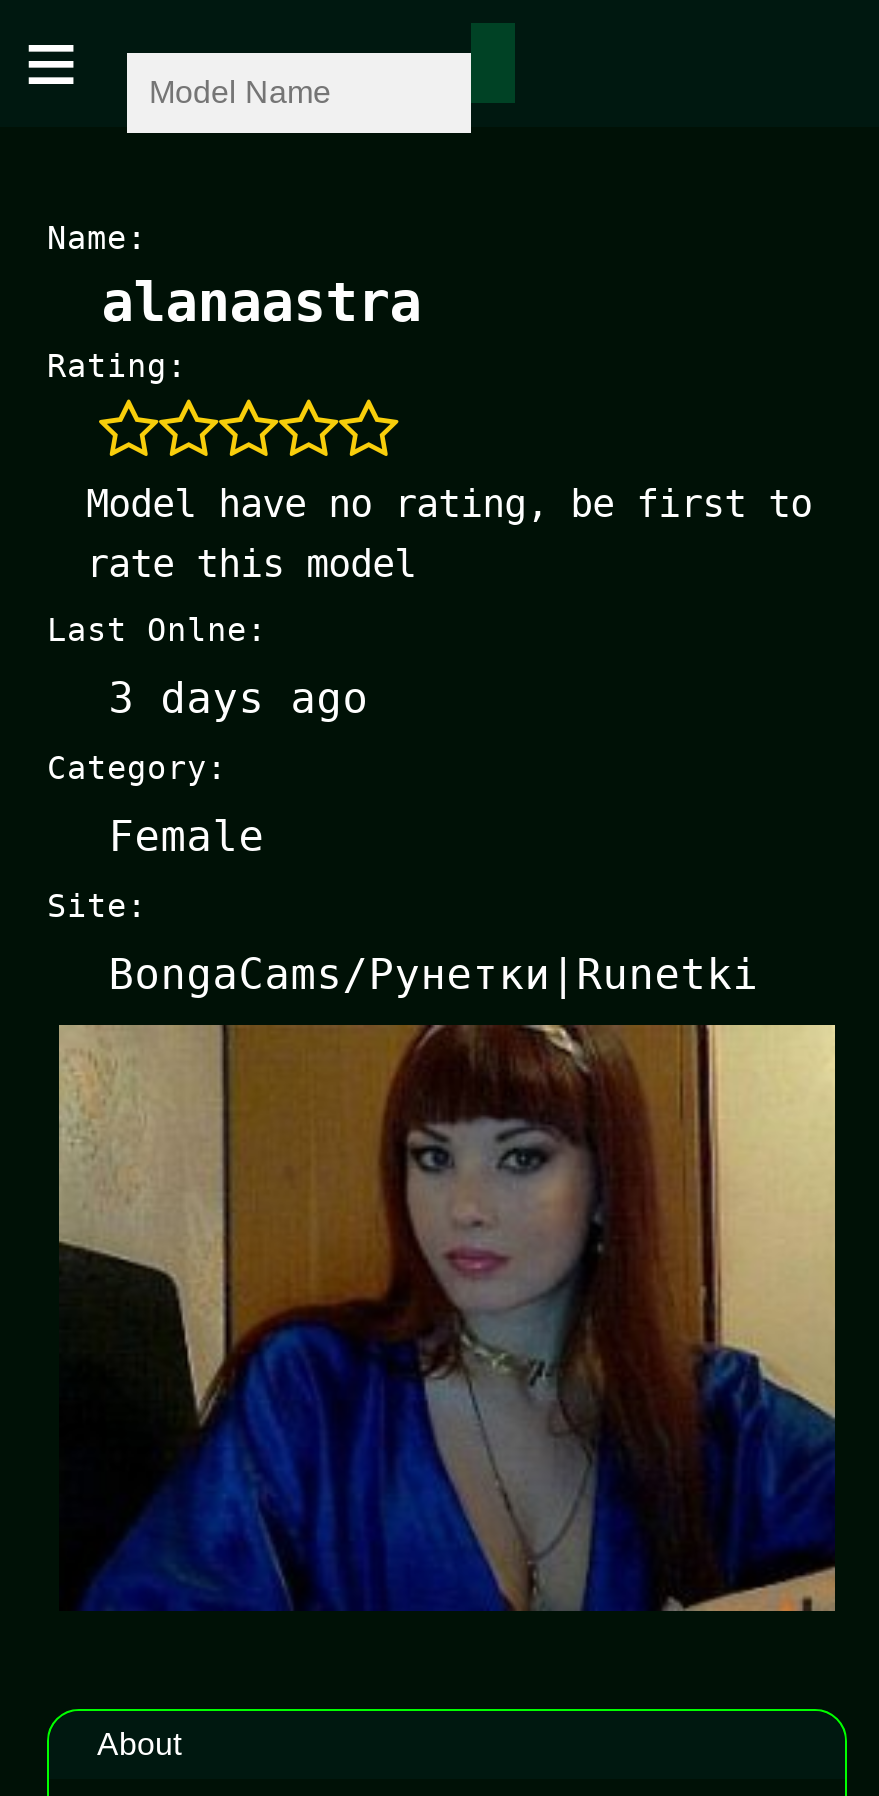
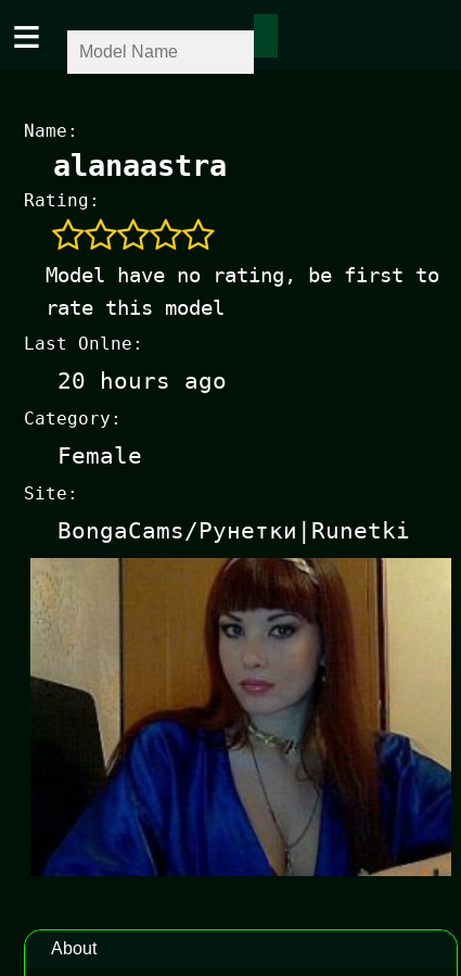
[109,675,369,723] 3 days ago -> [57,368,226,394] 20 hours ago

